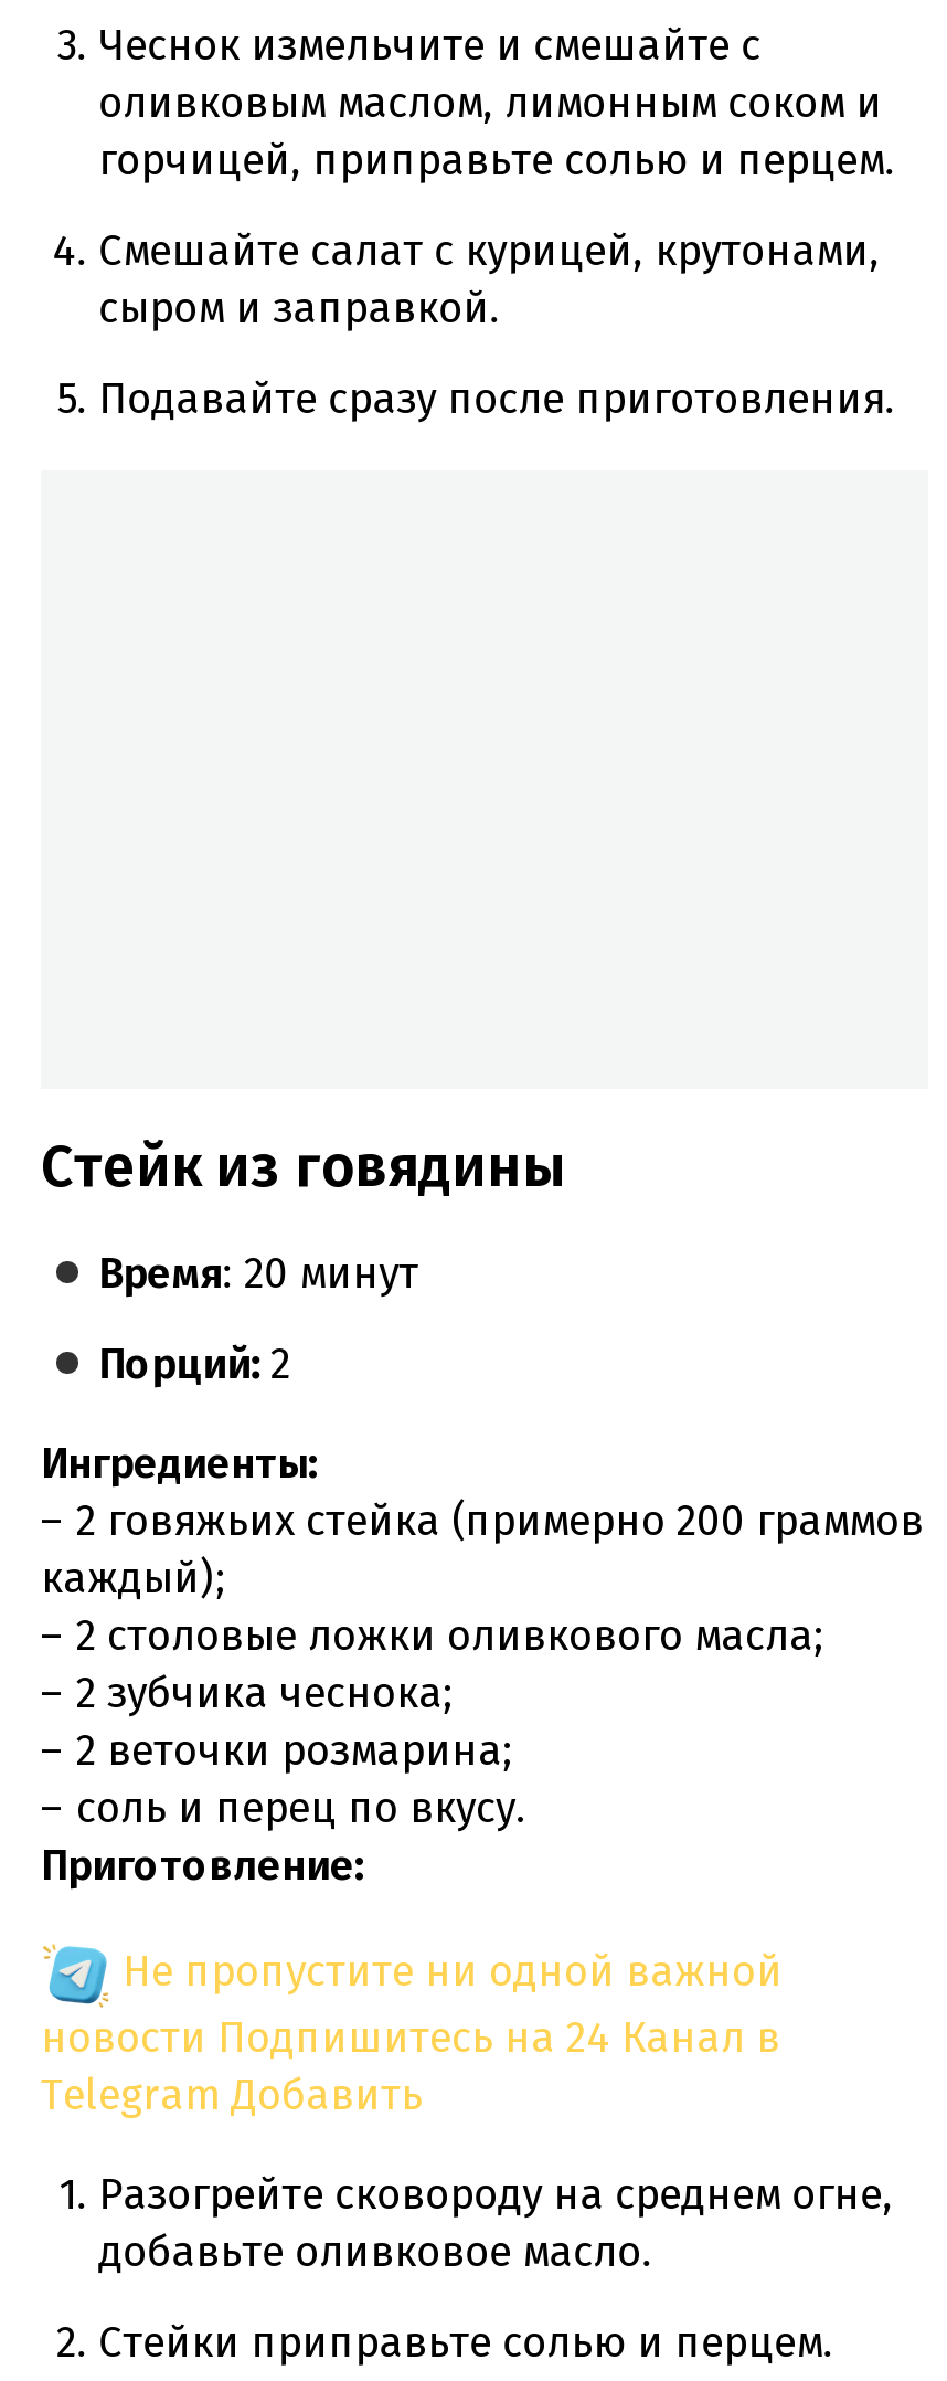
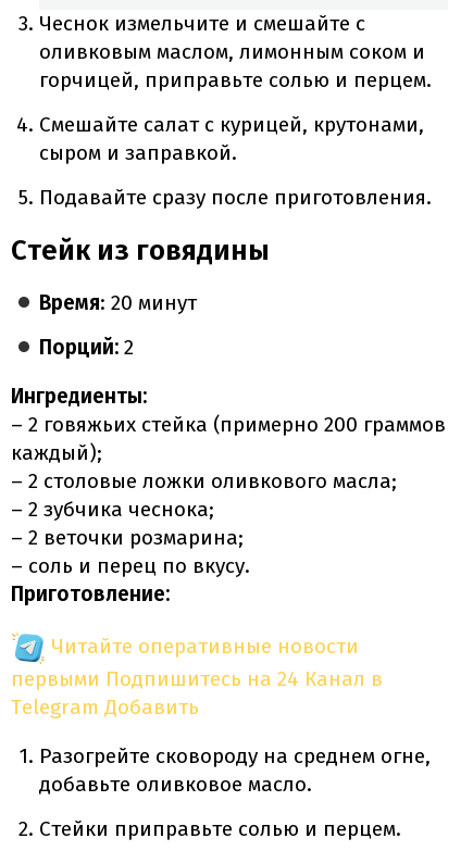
[41,1946,783,2063] Не пропустите ни одной важной | новости Подпишитесь на 24 Канал в -> [11,634,383,691] Читайте оперативные новости | первыми Подпишитесь на 24 Канал в

